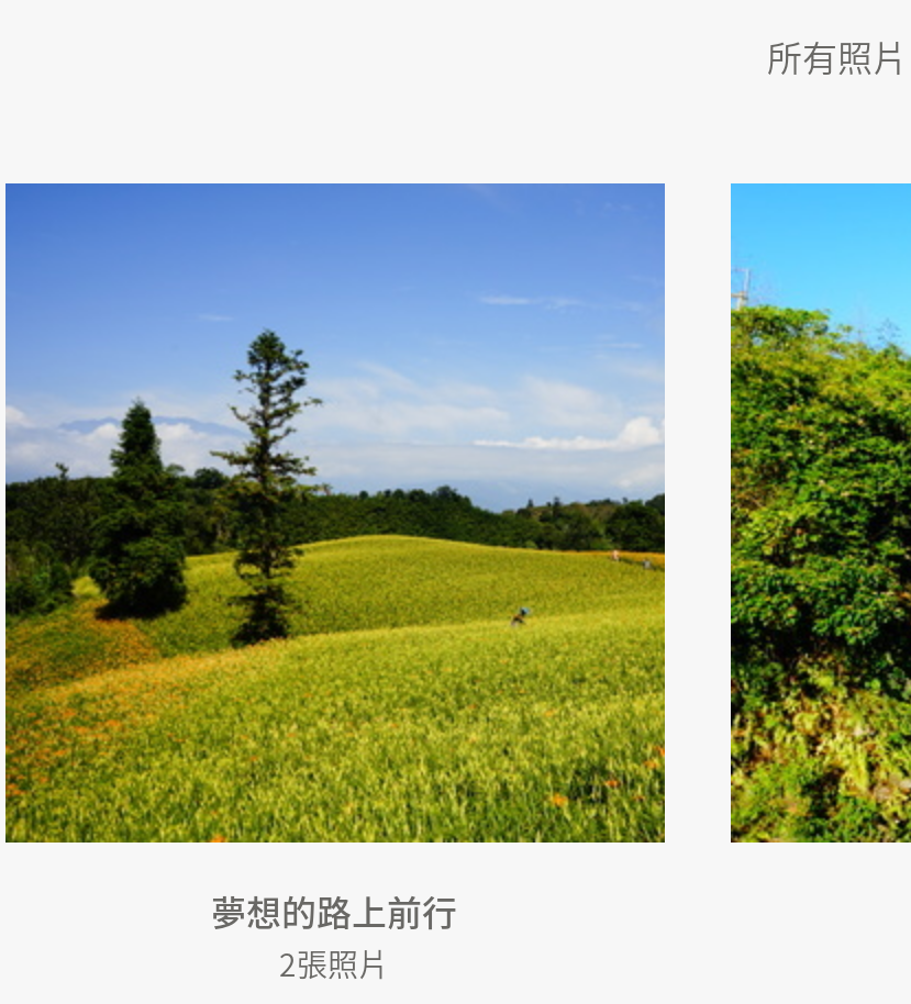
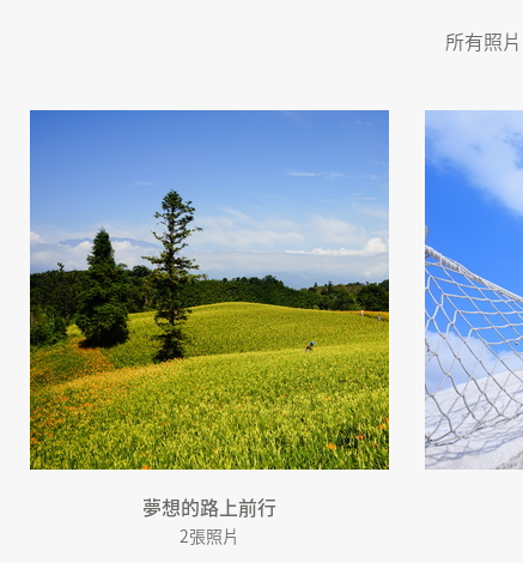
[729,183,904,845] [image] -> [424,111,519,470] [image]

